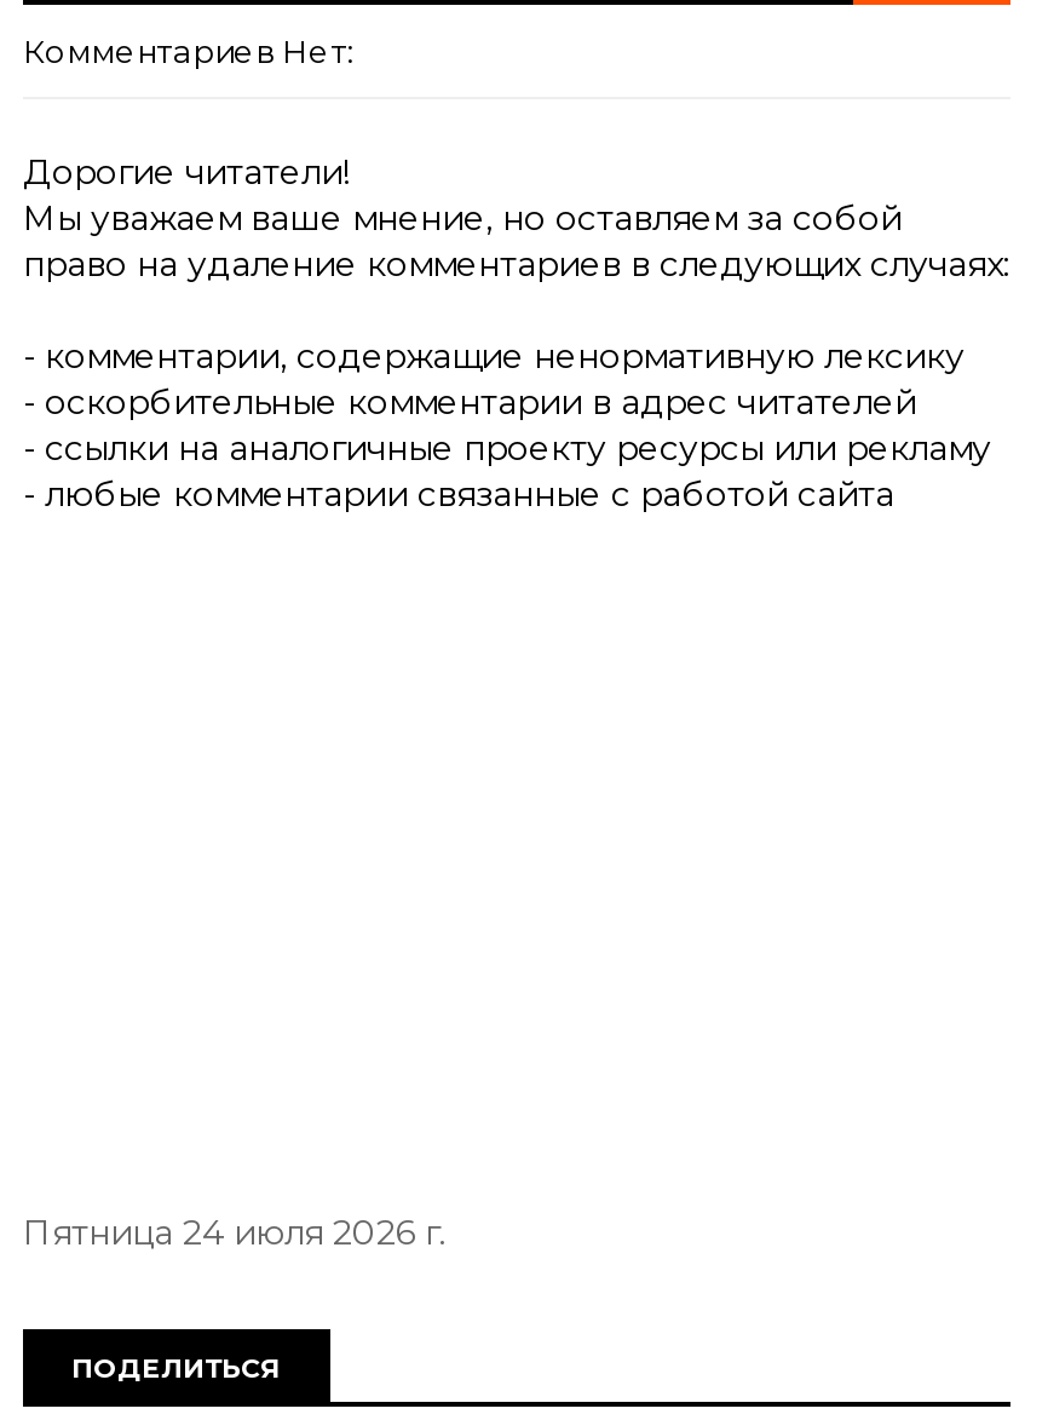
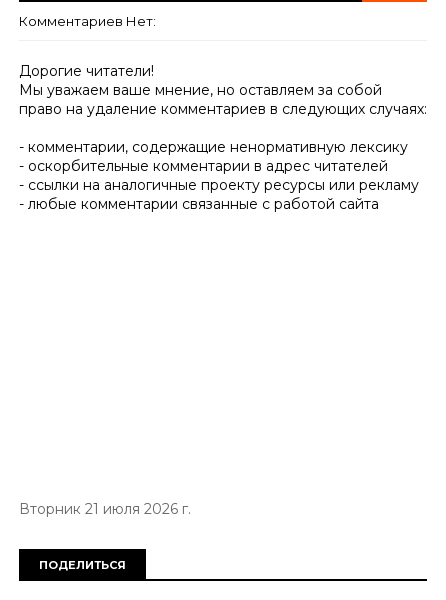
[23,1211,447,1254] Пятница 24 июля 2026 г. -> [19,500,191,518] Вторник 21 июля 2026 г.

